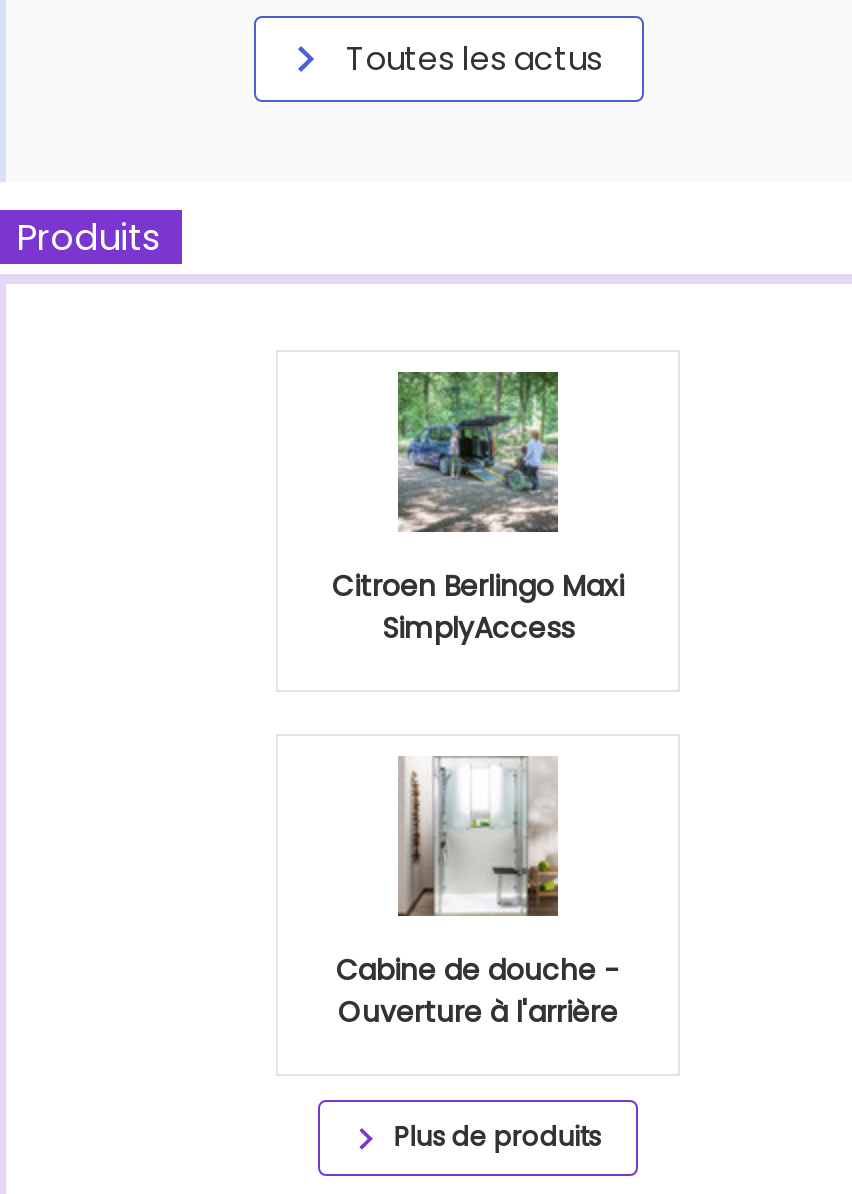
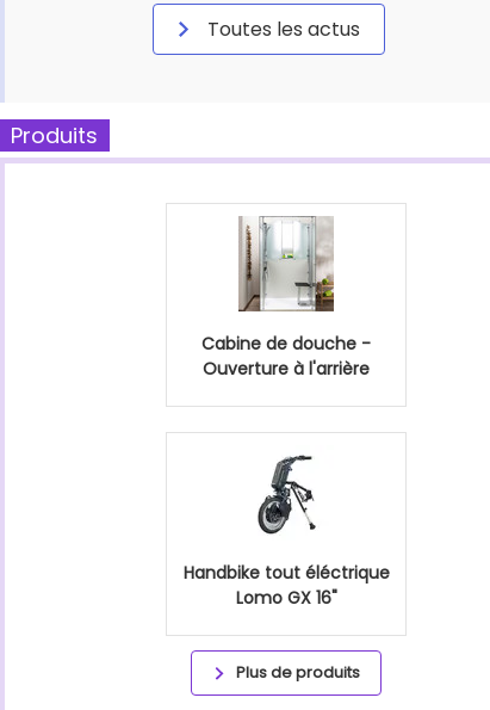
[332,370,624,648] [image] | Citroen Berlingo Maxi | SimplyAccess -> none
moved [336,754,620,1032] -> [201,215,371,381]: [image] | Cabine de douche - | Ouverture à l'arrière
none -> [183,455,389,610] [image] | Handbike tout éléctrique | Lomo GX 16"

